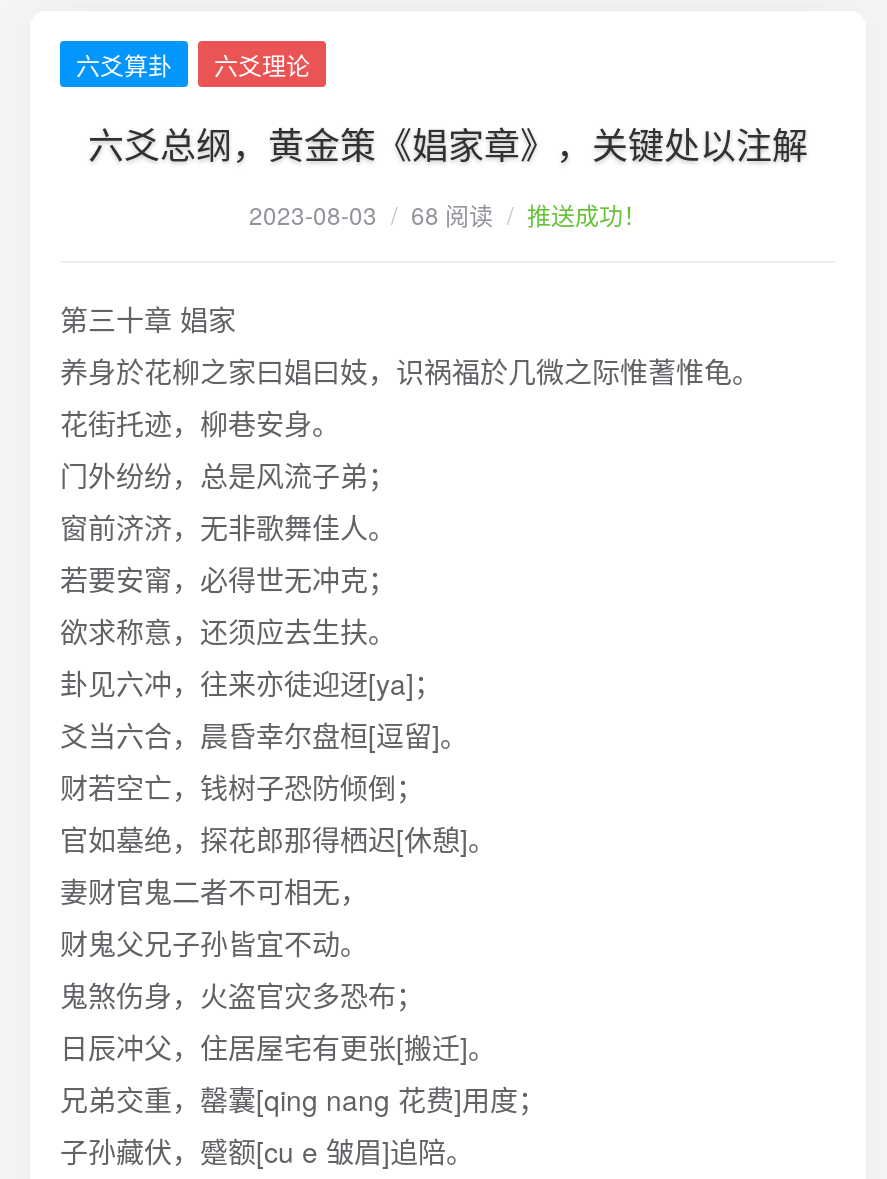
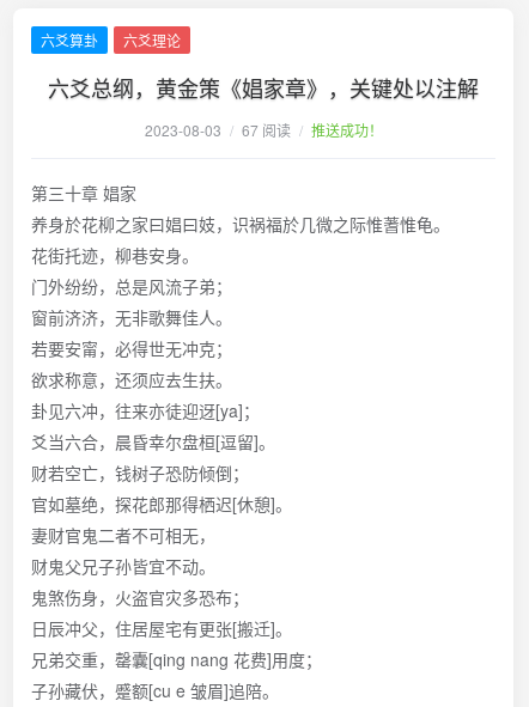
[249,197,647,231] 2023-08-03 / 68 阅读 / 推送成功！ -> [144,120,382,140] 2023-08-03 / 67 阅读 / 推送成功！

